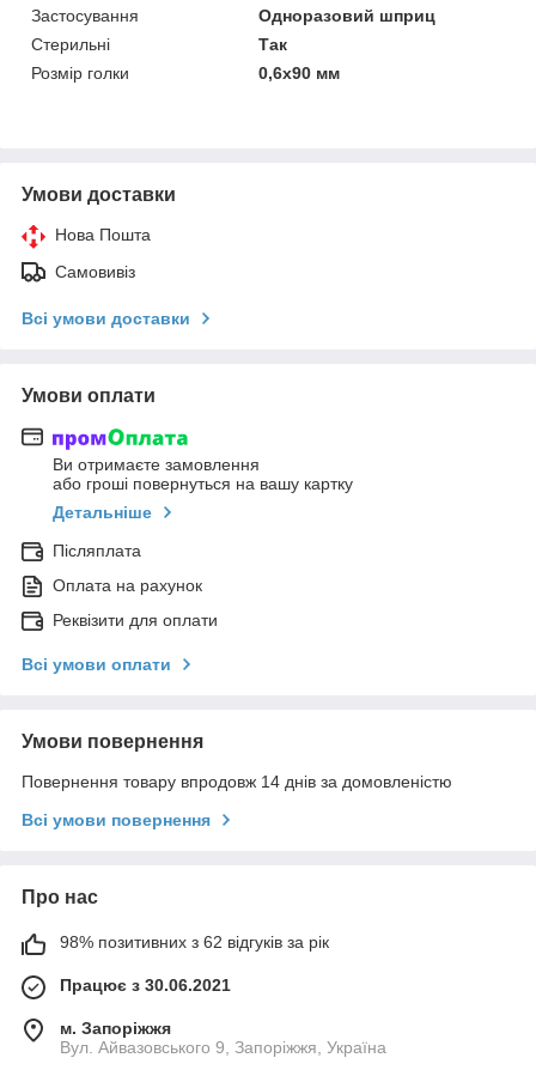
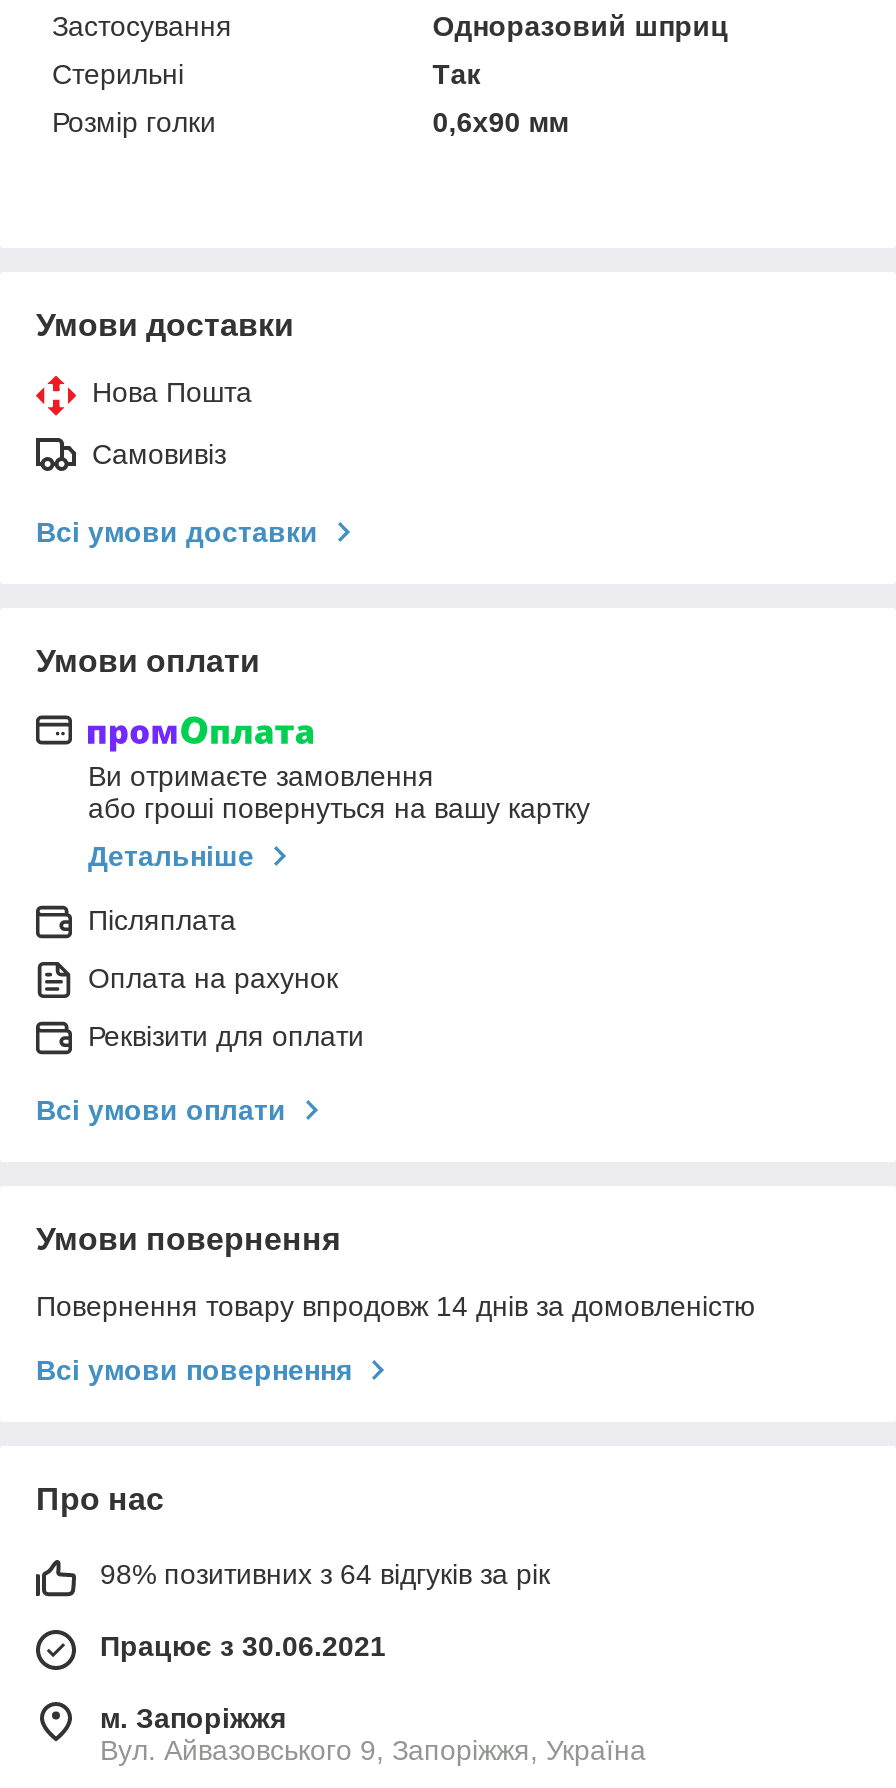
[60,933,329,952] 98% позитивних з 62 відгуків за рік -> [100,1558,550,1590] 98% позитивних з 64 відгуків за рік

